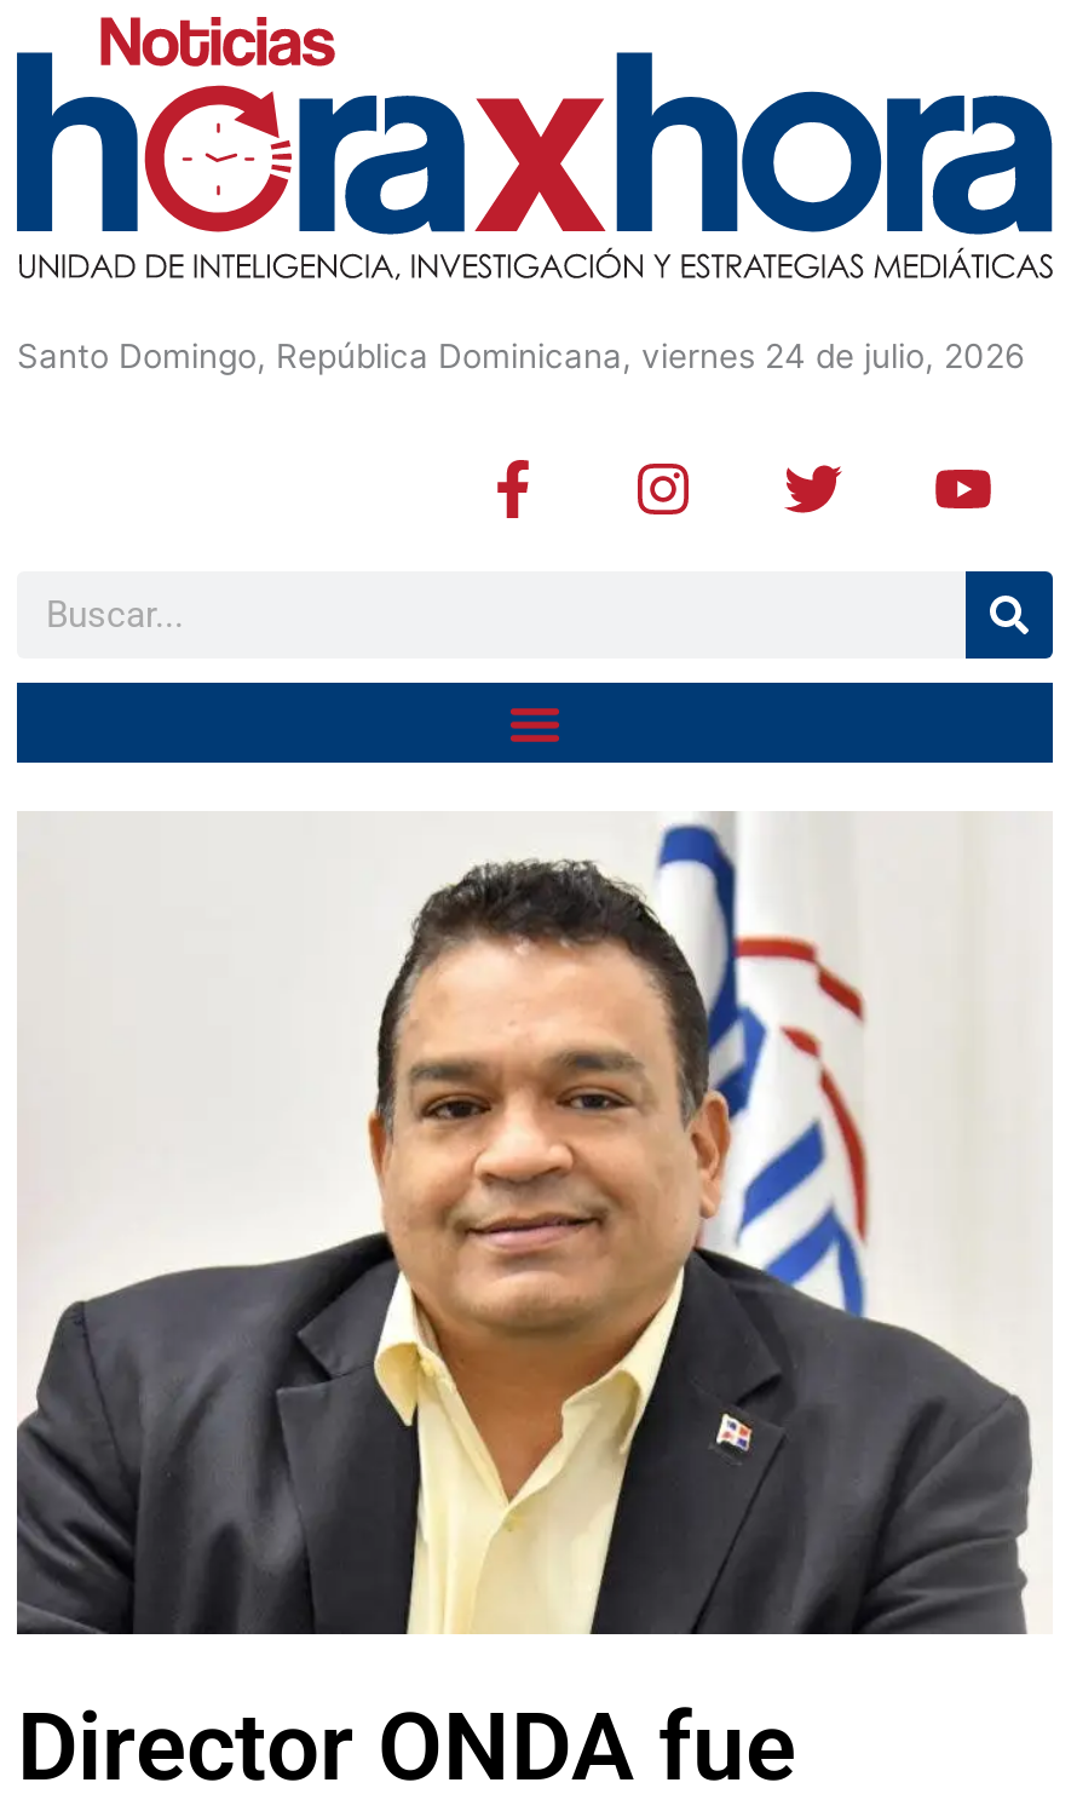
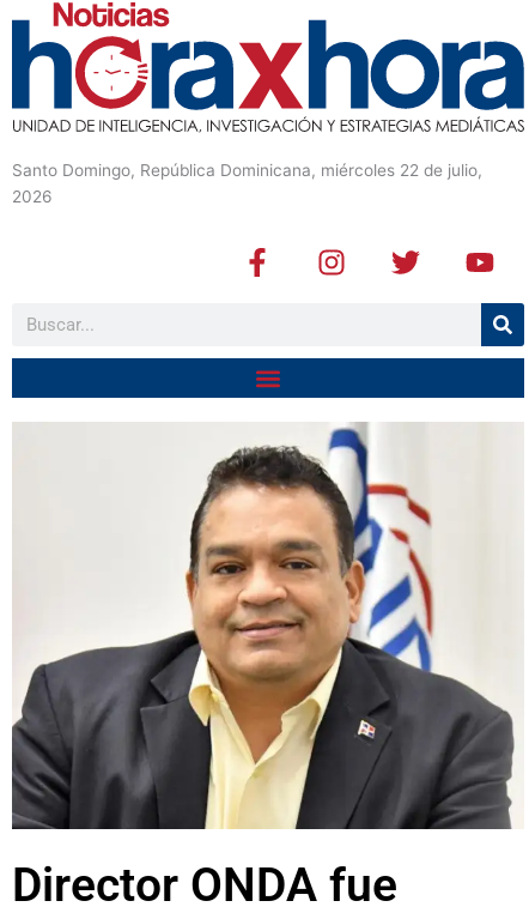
[17,337,1026,376] Santo Domingo, República Dominicana, viernes 24 de julio, 2026 -> [12,161,482,206] Santo Domingo, República Dominicana, miércoles 22 de julio, | 2026

